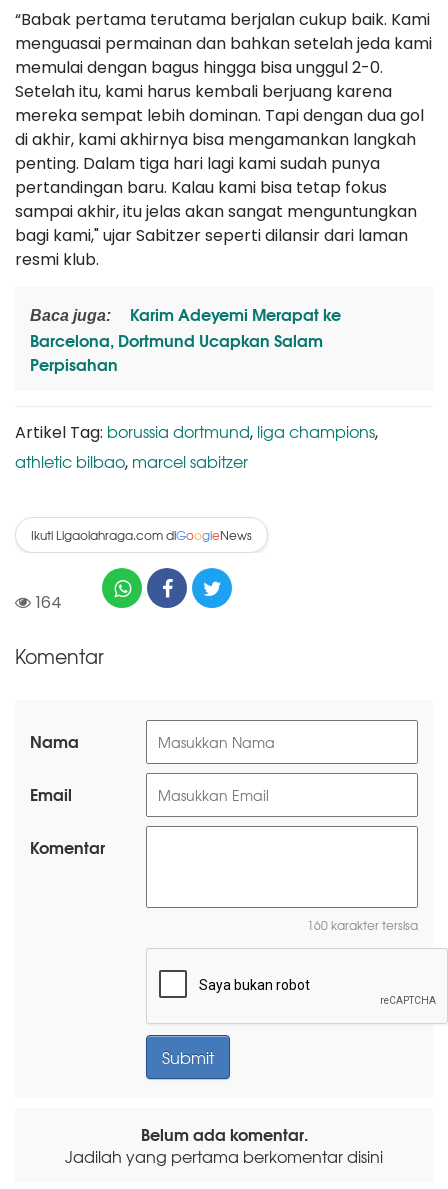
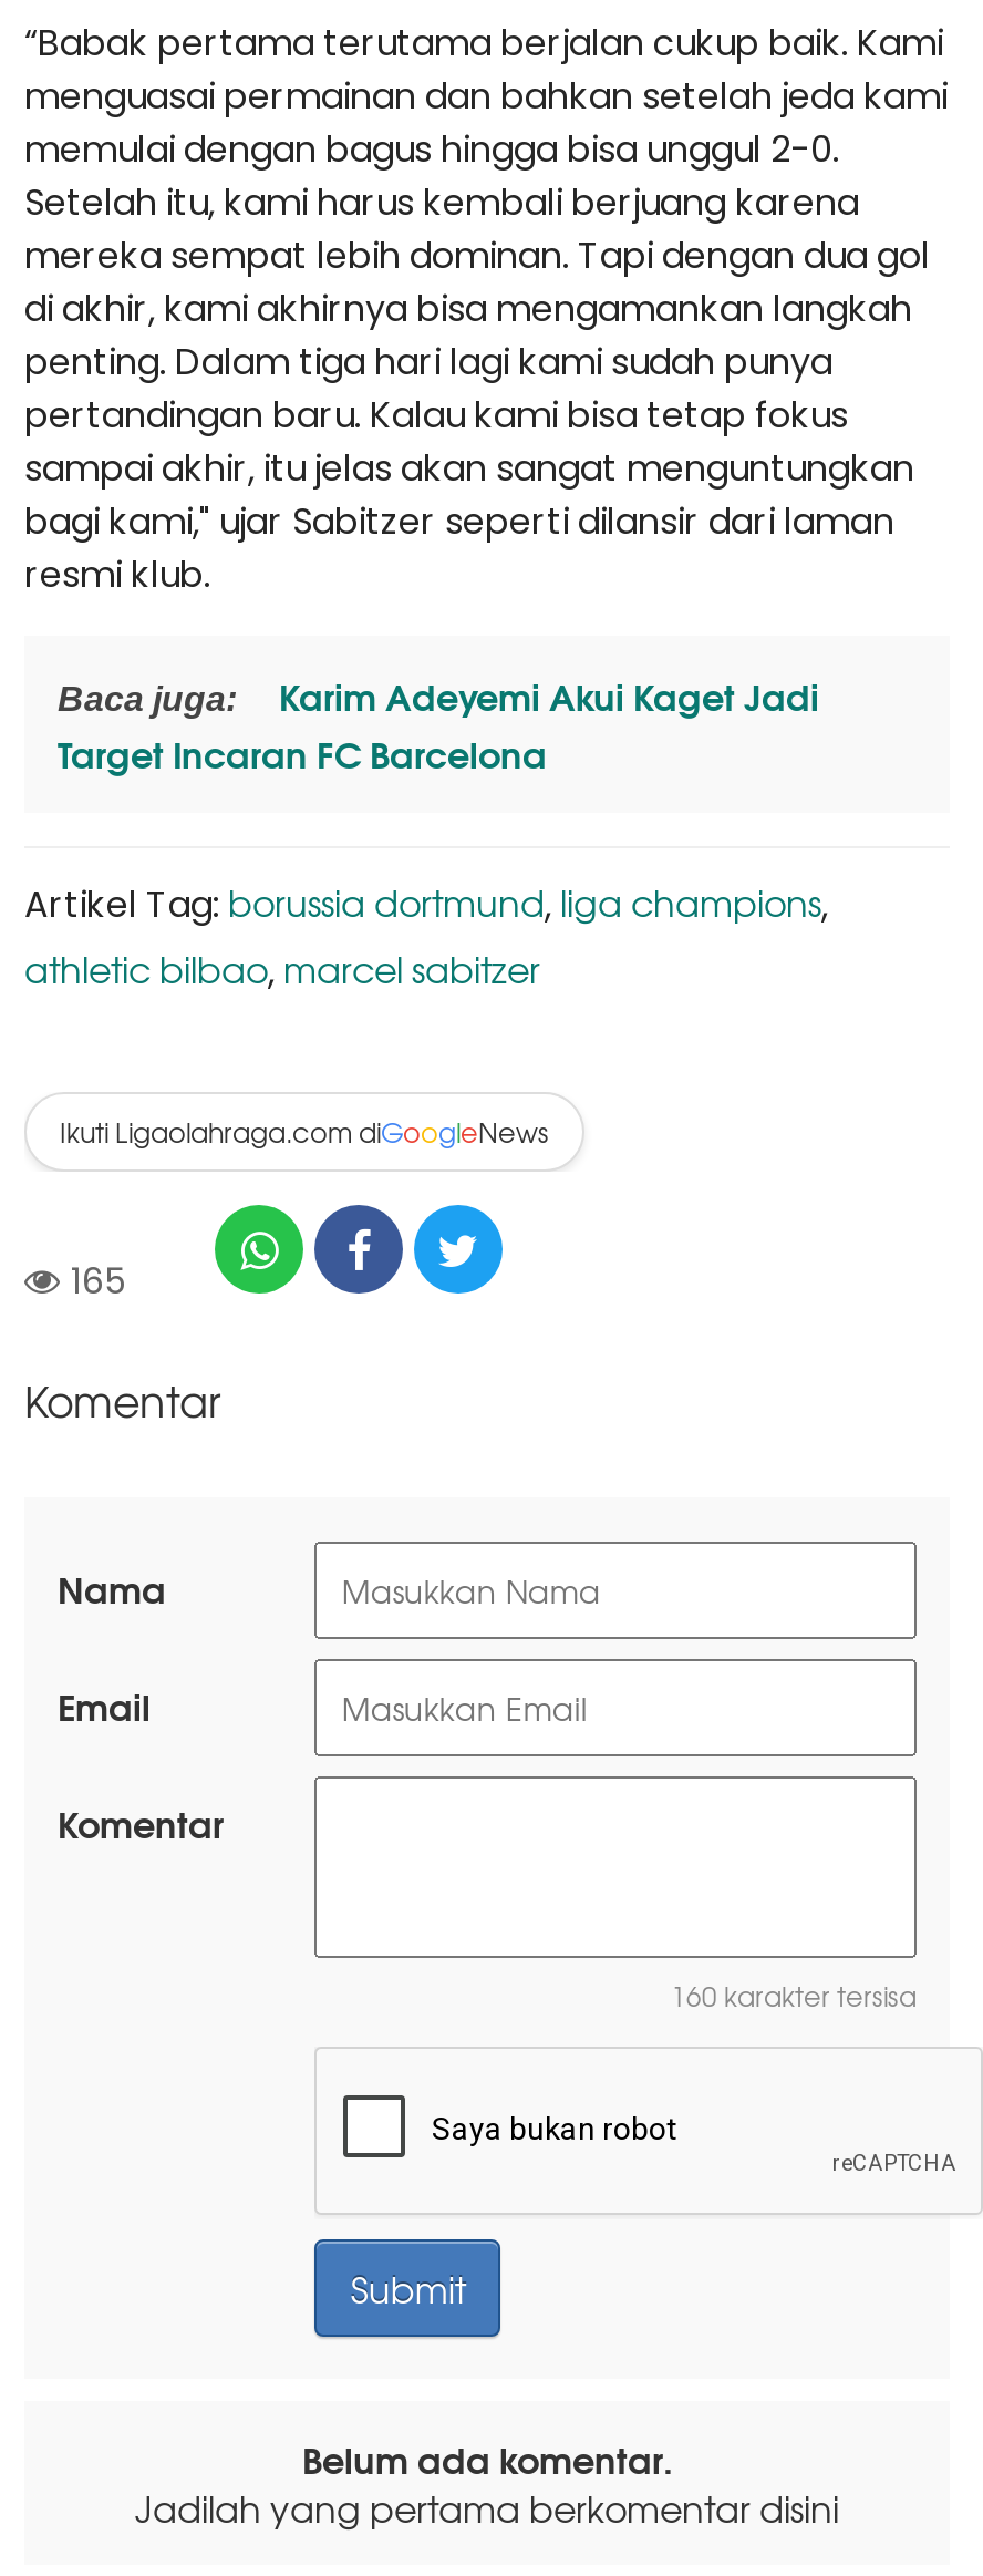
[30,301,341,376] Karim Adeyemi Merapat ke | Barcelona, Dortmund Ucapkan Salam | Perpisahan -> [58,667,819,780] Karim Adeyemi Akui Kaget Jadi | Target Incaran FC Barcelona
[36,594,62,610] 164 -> [71,1263,126,1298] 165

